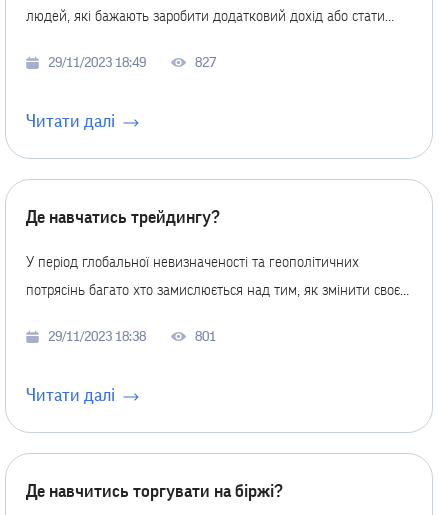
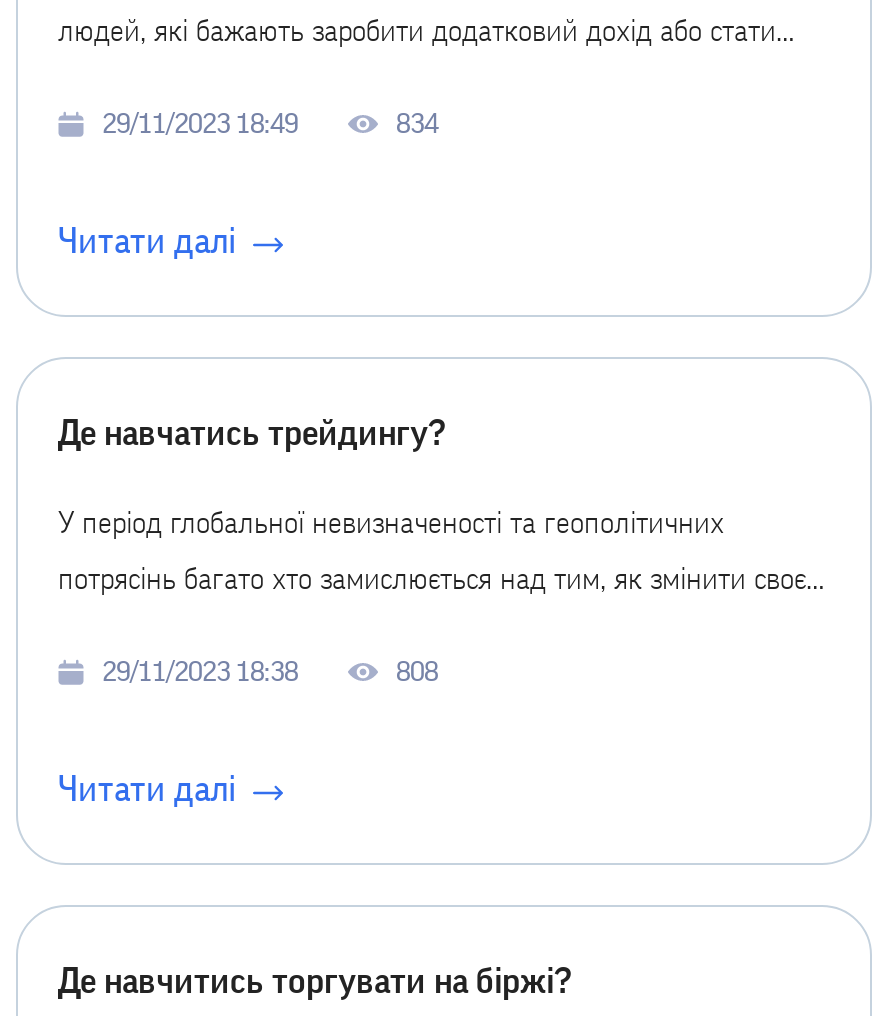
[195,56,216,70] 827 -> [396,111,438,139] 834
[195,330,216,344] 801 -> [396,659,438,687] 808

